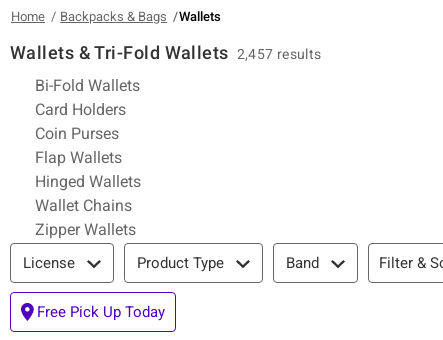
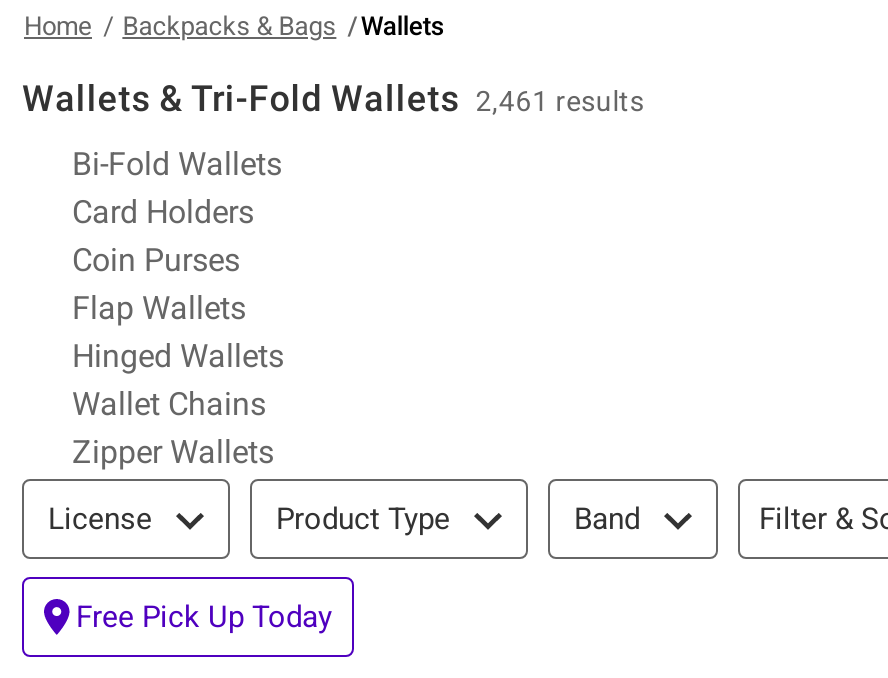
[10,42,321,63] Wallets & Tri-Fold Wallets 2,457 results -> [22,77,645,119] Wallets & Tri-Fold Wallets 2,461 results

